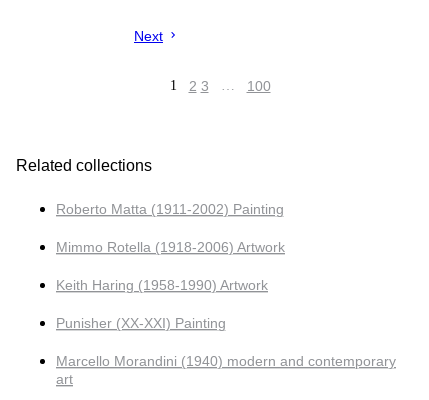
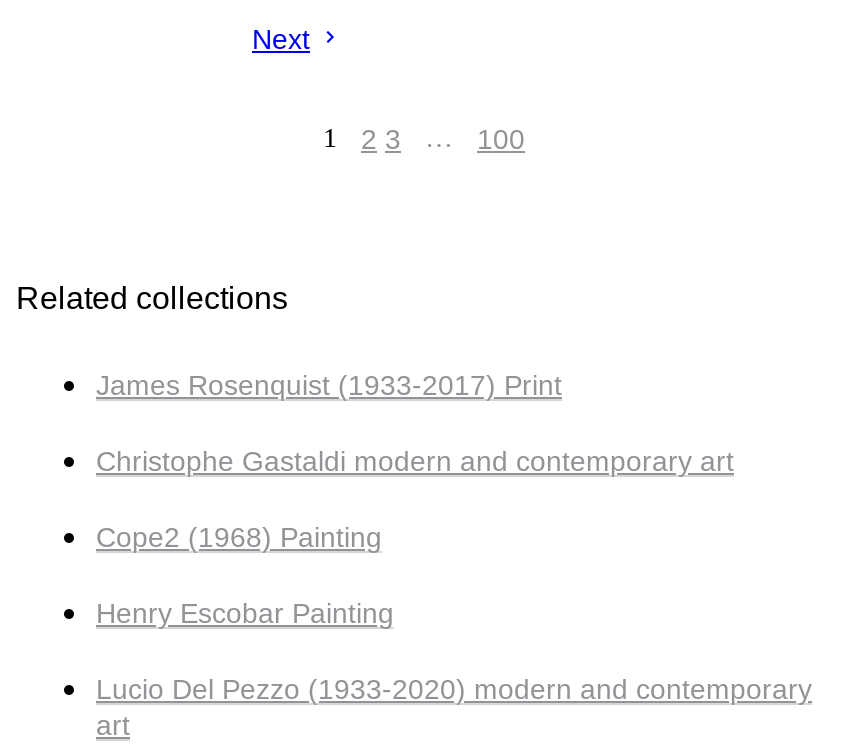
[56,201,284,217] Roberto Matta (1911-2002) Painting -> [96,370,562,402] James Rosenquist (1933-2017) Print
[56,239,285,255] Mimmo Rotella (1918-2006) Artwork -> [96,446,734,478] Christophe Gastaldi modern and contemporary art
[56,277,268,293] Keith Haring (1958-1990) Artwork -> [96,522,382,554] Cope2 (1968) Painting
[56,315,226,331] Punisher (XX-XXI) Painting -> [96,598,394,630] Henry Escobar Painting
[56,353,396,369] Marcello Morandini (1940) modern and contemporary -> [96,674,812,706] Lucio Del Pezzo (1933-2020) modern and contemporary

